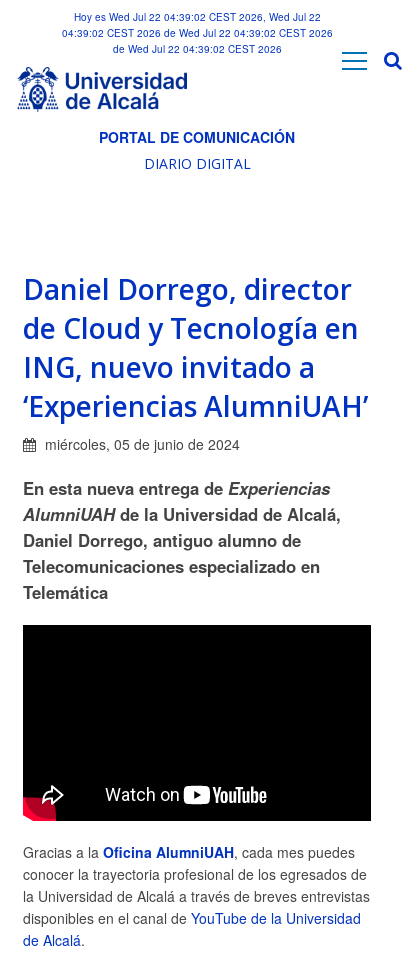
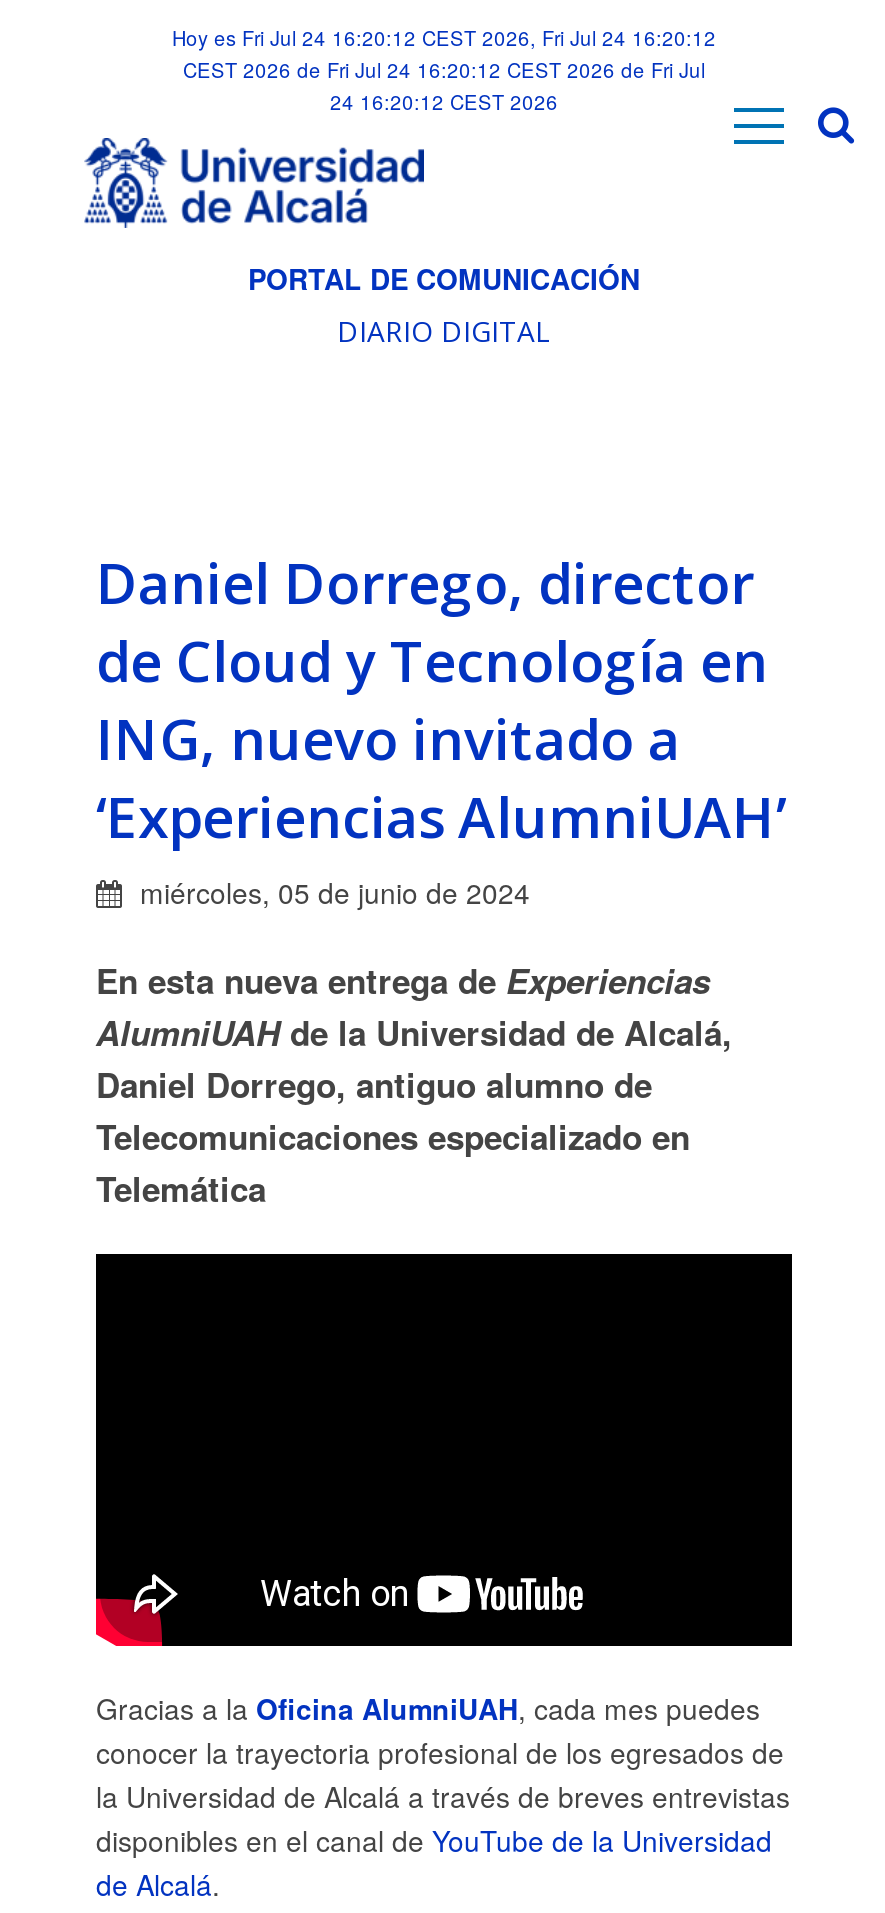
[61,10,332,56] Hoy es Wed Jul 22 04:39:02 CEST 2026, Wed Jul 22 | 04:39:02 CEST 2026 de Wed Jul 22 04:39:02 CEST 2026 | de Wed Jul 22 04:39:02 CEST 2026 -> [172,24,716,116] Hoy es Fri Jul 24 16:20:12 CEST 2026, Fri Jul 24 16:20:12 | CEST 2026 de Fri Jul 24 16:20:12 CEST 2026 de Fri Jul | 24 16:20:12 CEST 2026

